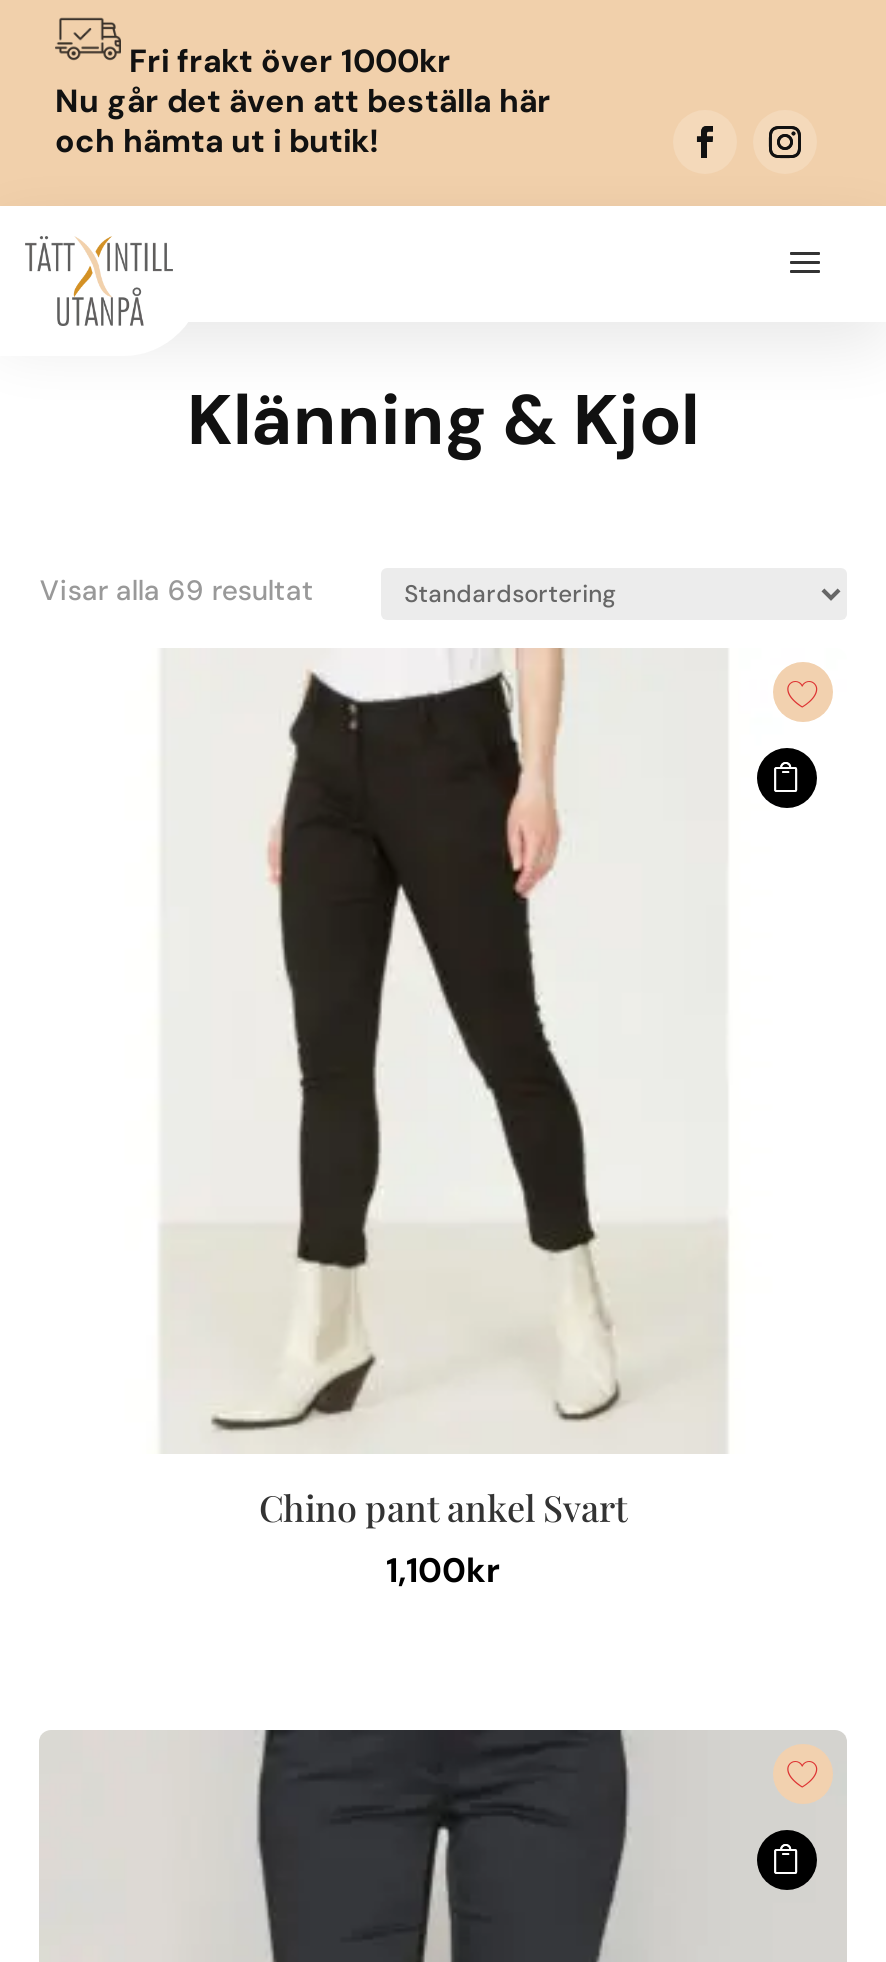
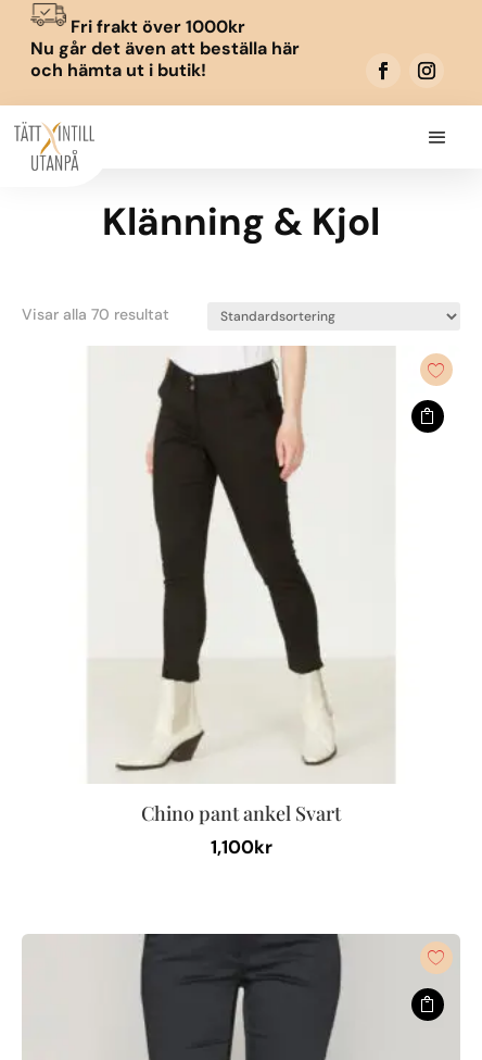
[40,572,314,608] Visar alla 69 resultat -> [22,304,170,324] Visar alla 70 resultat

